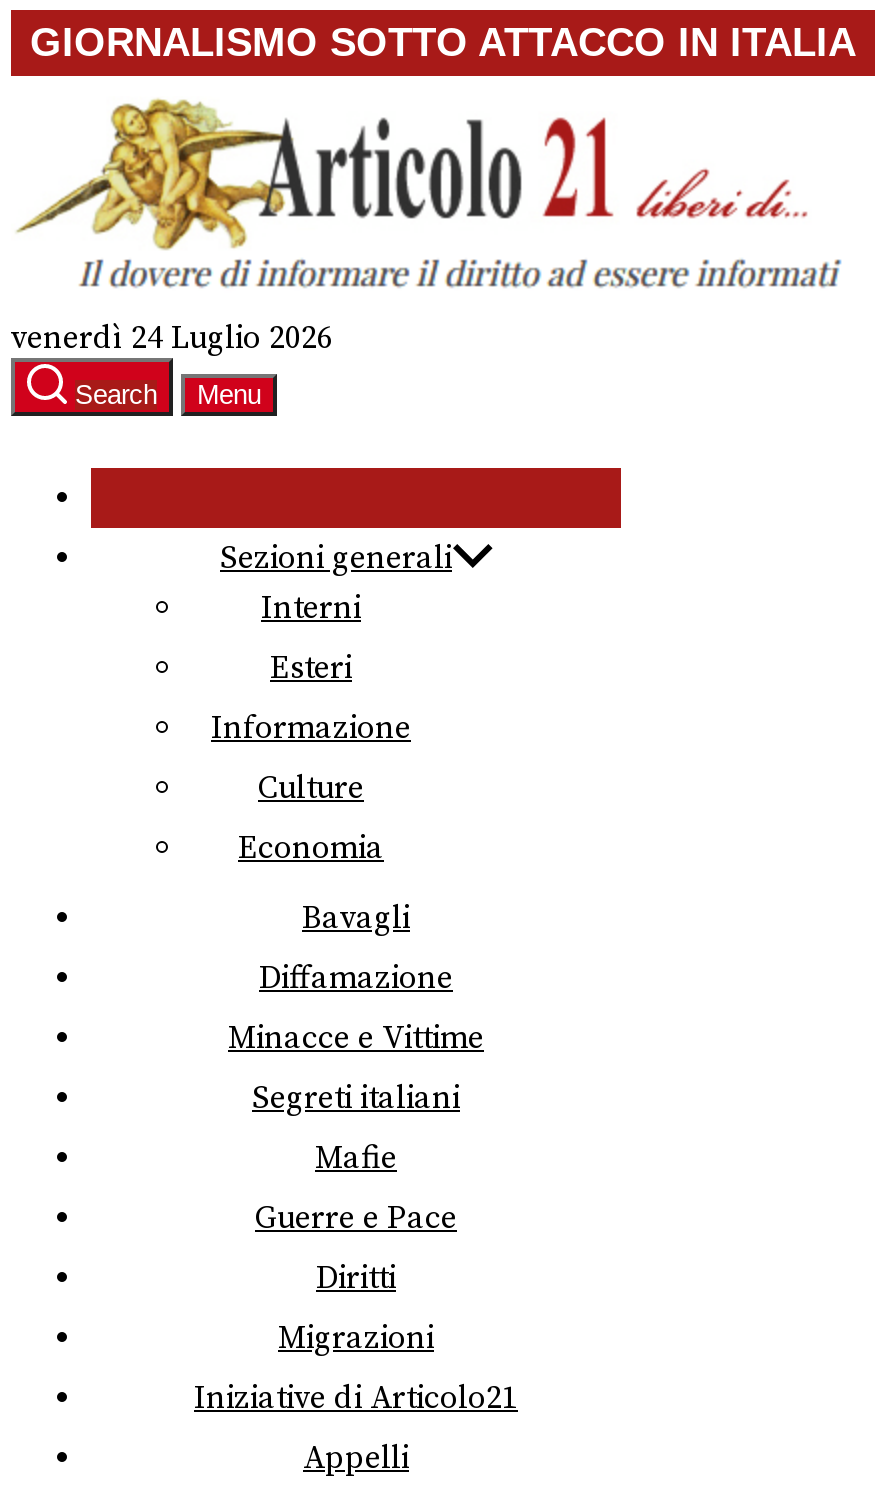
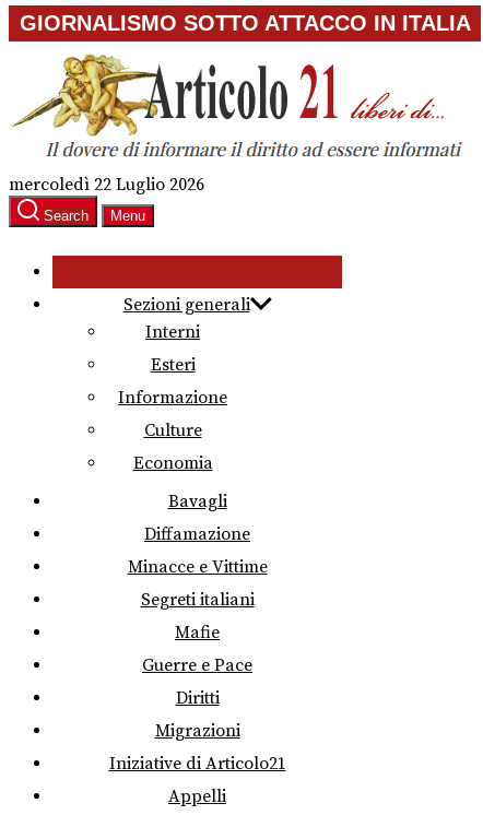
[11,318,333,358] venerdì 24 Luglio 2026 -> [9,174,204,196] mercoledì 22 Luglio 2026

